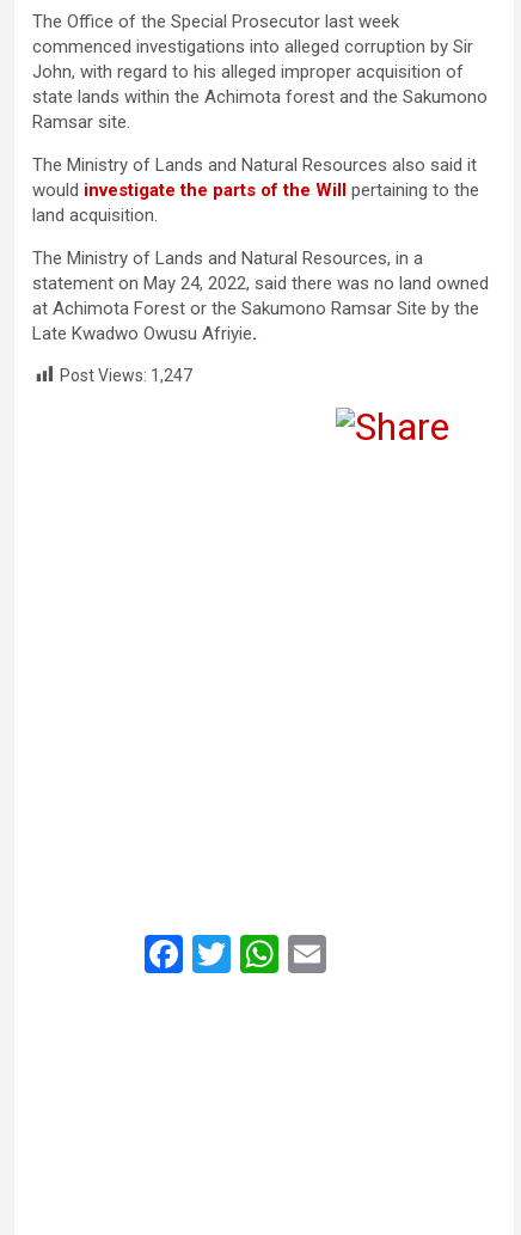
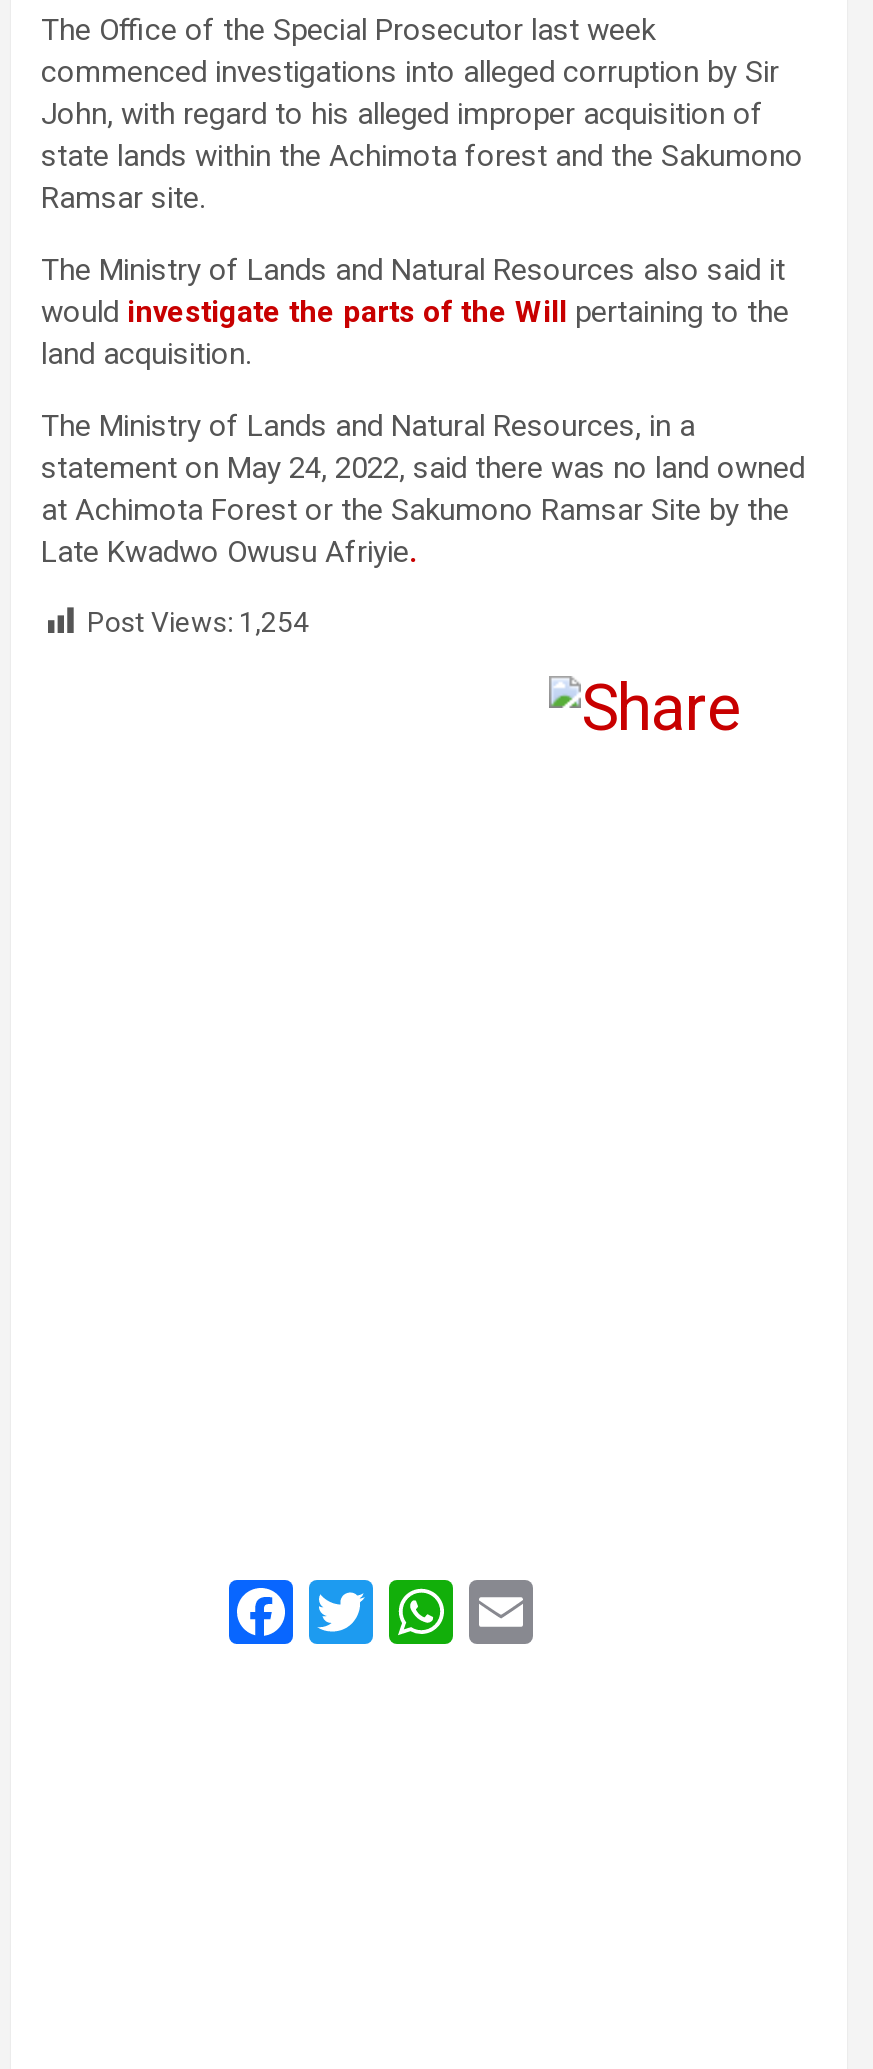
[60,366,192,385] Post Views: 1,247 -> [87,606,309,638] Post Views: 1,254

